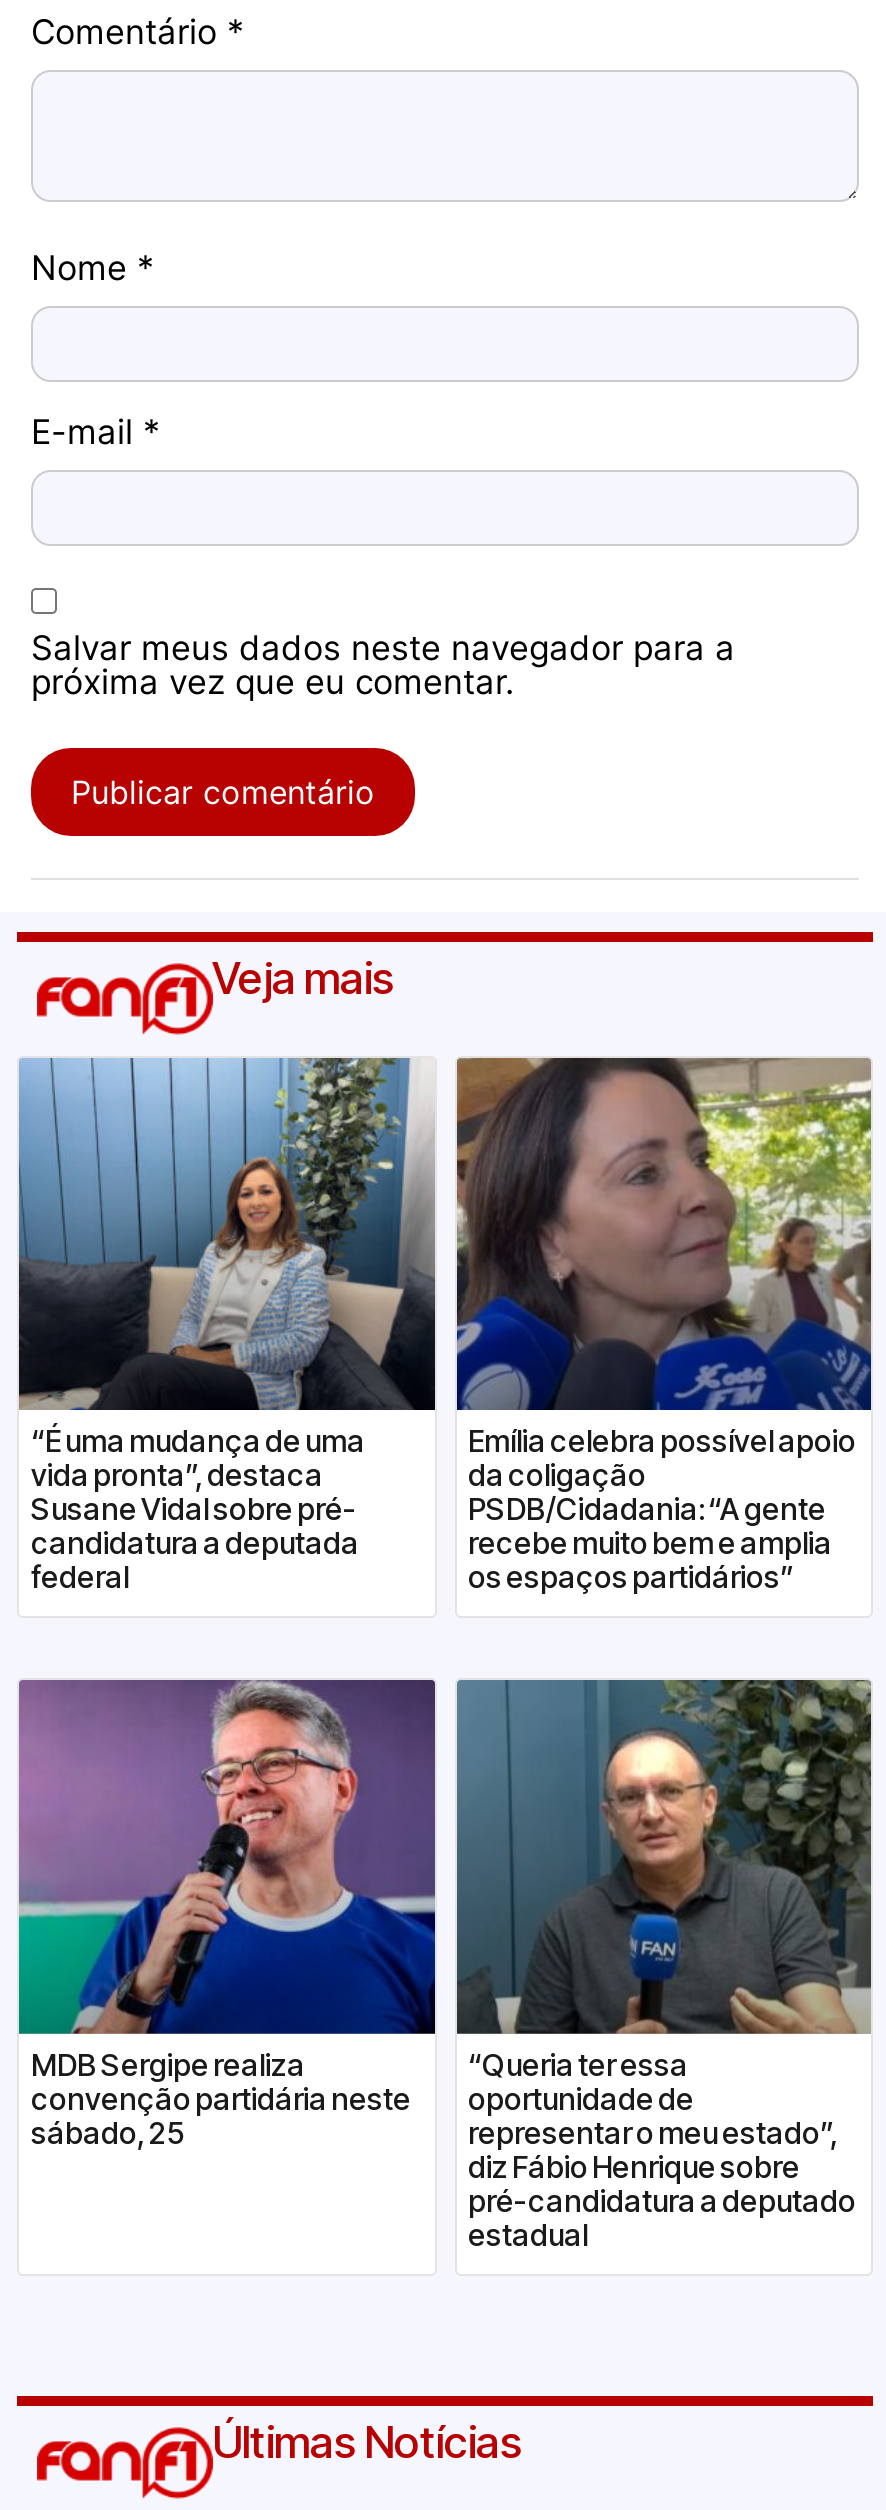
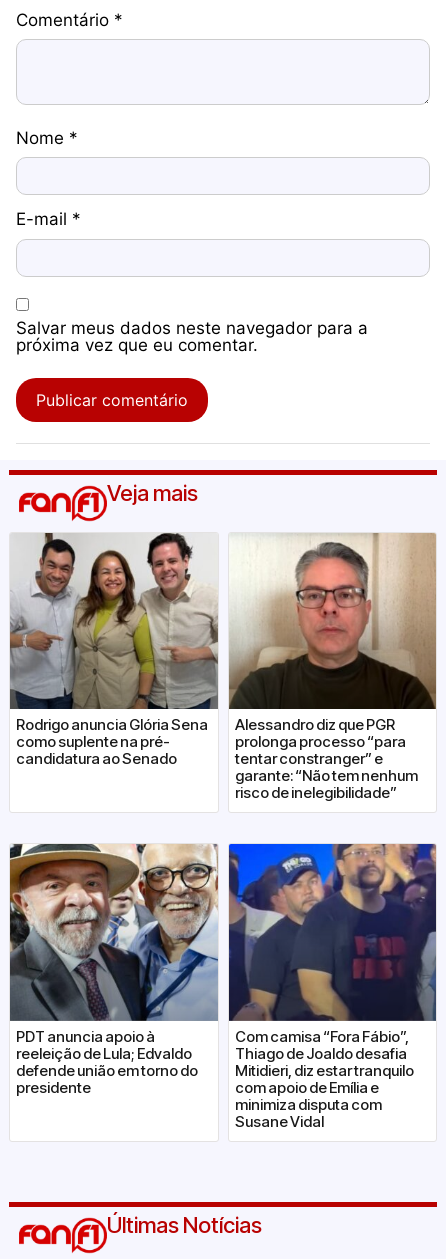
[19,1056,435,1596] [image] | “É uma mudança de uma | vida pronta”, destaca | Susane Vidal sobre pré- | candidatura a deputada | federal -> [10,532,219,768] [image] | Rodrigo anuncia Glória Sena | como suplente na pré- | candidatura ao Senado
[455,1056,873,1596] [image] | Emília celebra possível apoio | da coligação | PSDB/Cidadania: “A gente | recebe muito bem e amplia | os espaços partidários” -> [228,533,437,802] [image] | Alessandro diz que PGR | prolonga processo “para | tentar constranger” e | garante: “Não tem nenhum | risco de inelegibilidade”
[17,1678,437,2151] [image] | MDB Sergipe realiza | convenção partidária neste | sábado, 25 -> [9,844,219,1097] [image] | PDT anuncia apoio à | reeleição de Lula; Edvaldo | defende união em torno do | presidente
[457,1678,873,2253] [image] | “Queria ter essa | oportunidade de | representar o meu estado”, | diz Fábio Henrique sobre | pré-candidatura a deputado | estadual -> [229,843,437,1131] [image] | Com camisa “Fora Fábio”, | Thiago de Joaldo desafia | Mitidieri, diz estar tranquilo | com apoio de Emília e | minimiza disputa com | Susane Vidal

